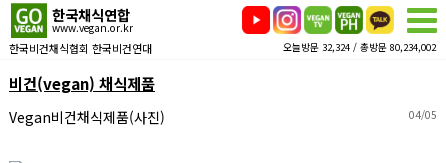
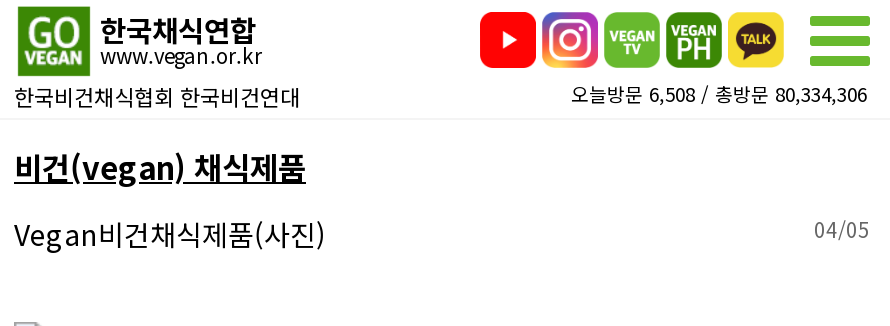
[282,40,435,54] 오늘방문 32,324 / 총방문 80,234,002 -> [571,80,867,108] 오늘방문 6,508 / 총방문 80,334,306

